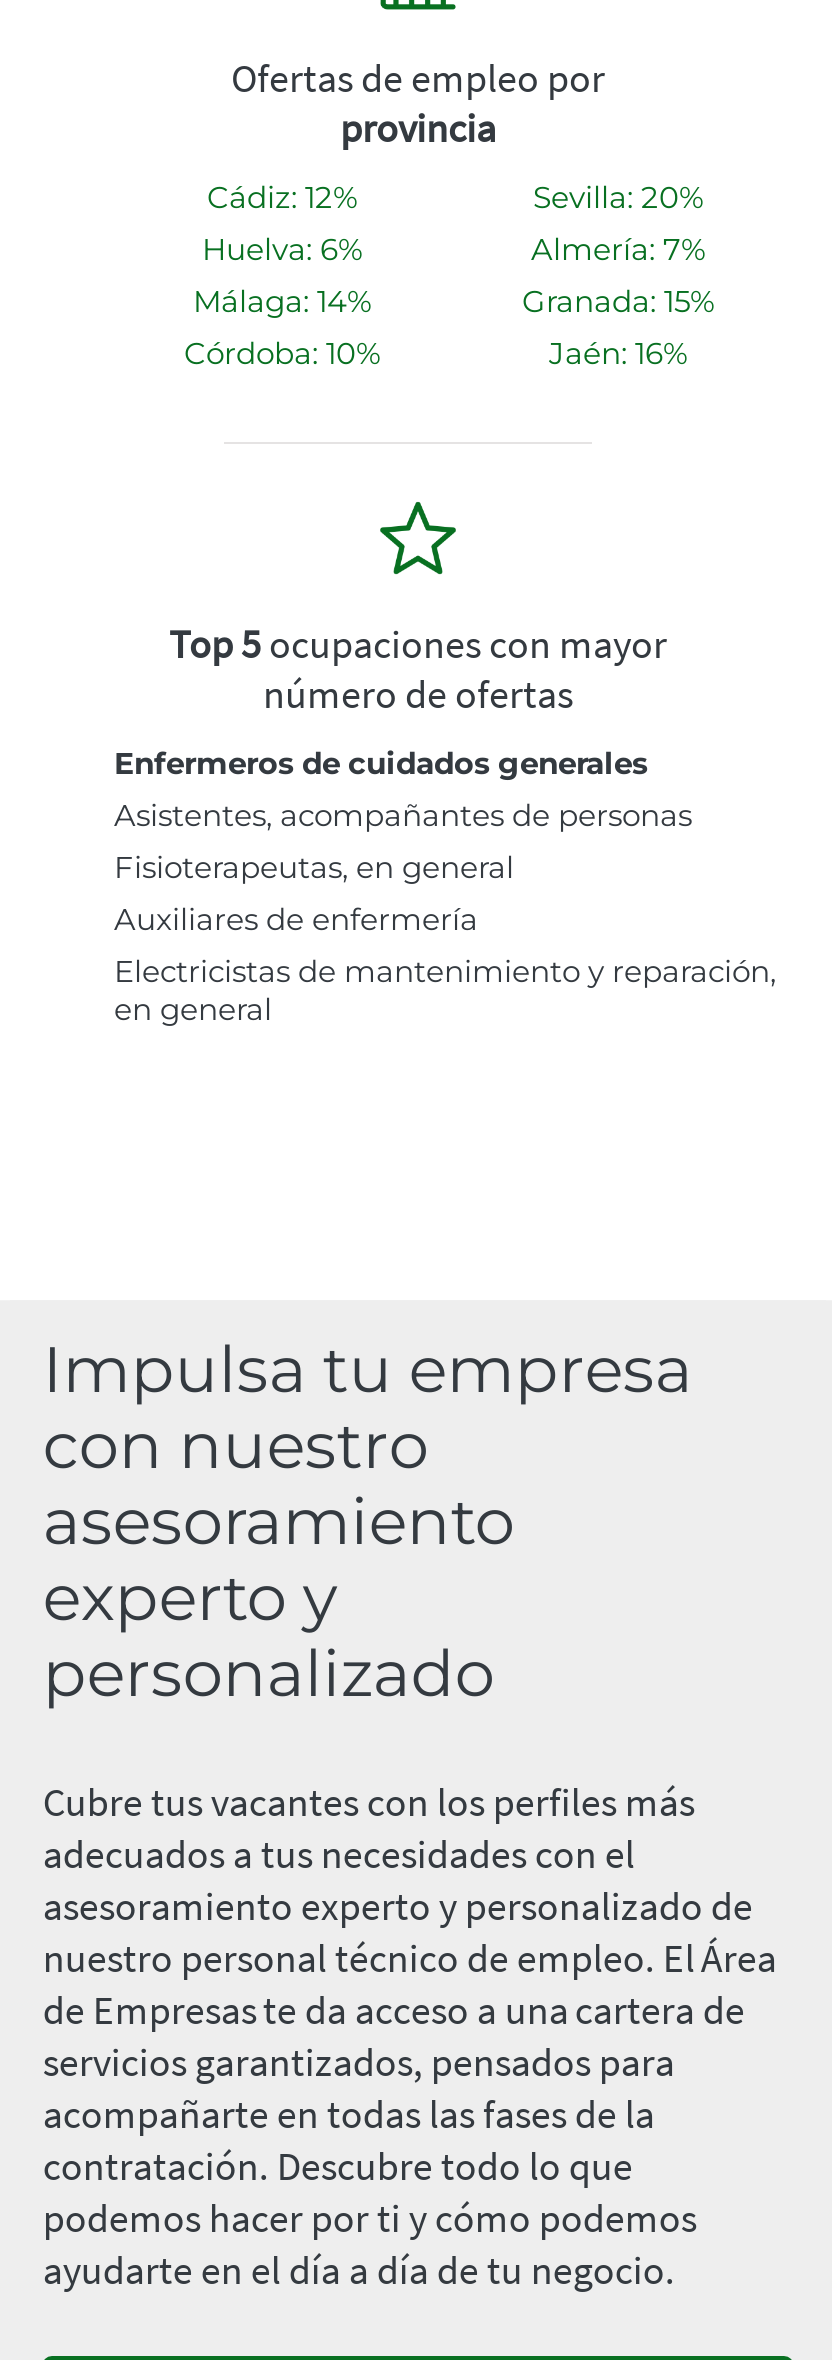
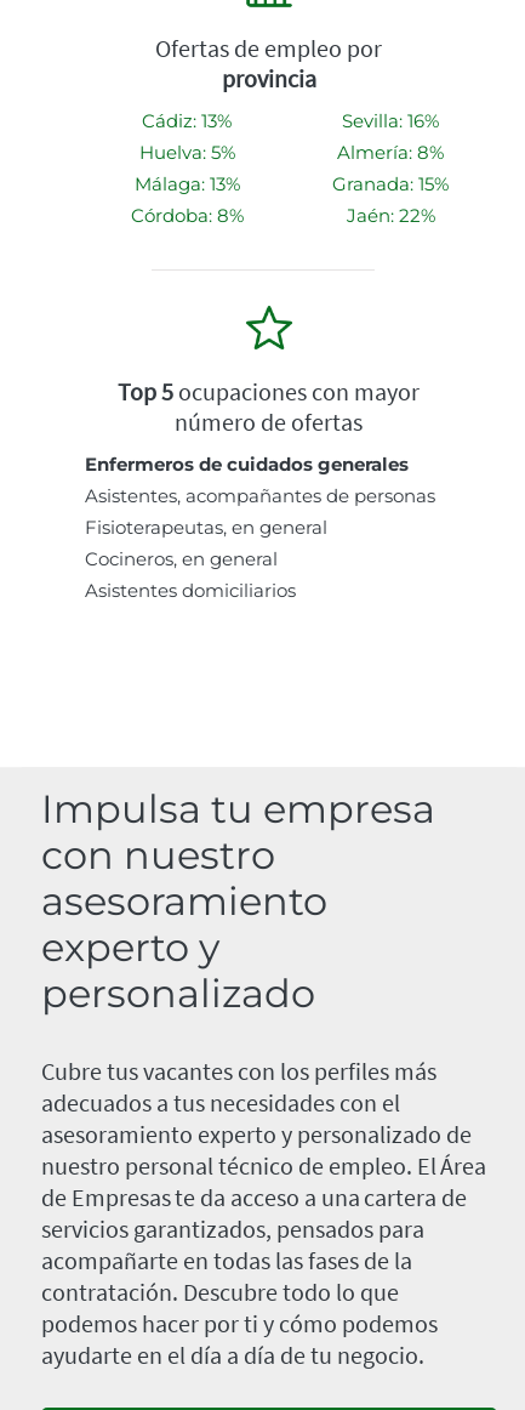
[207,178,357,216] Cádiz: 12% -> [142,109,232,133] Cádiz: 13%
[533,178,703,216] Sevilla: 20% -> [342,109,439,133] Sevilla: 16%
[202,230,362,268] Huelva: 6% -> [139,141,235,164] Huelva: 5%
[531,230,705,268] Almería: 7% -> [337,141,444,164] Almería: 8%
[193,282,371,320] Málaga: 14% -> [134,173,239,196] Málaga: 13%
[184,334,380,372] Córdoba: 10% -> [130,204,243,227] Córdoba: 8%
[549,334,687,372] Jaén: 16% -> [346,204,435,227] Jaén: 22%
[114,900,776,1028] Auxiliares de enfermería | Electricistas de mantenimiento y reparación, | en general -> [85,547,296,602] Cocineros, en general | Asistentes domiciliarios

